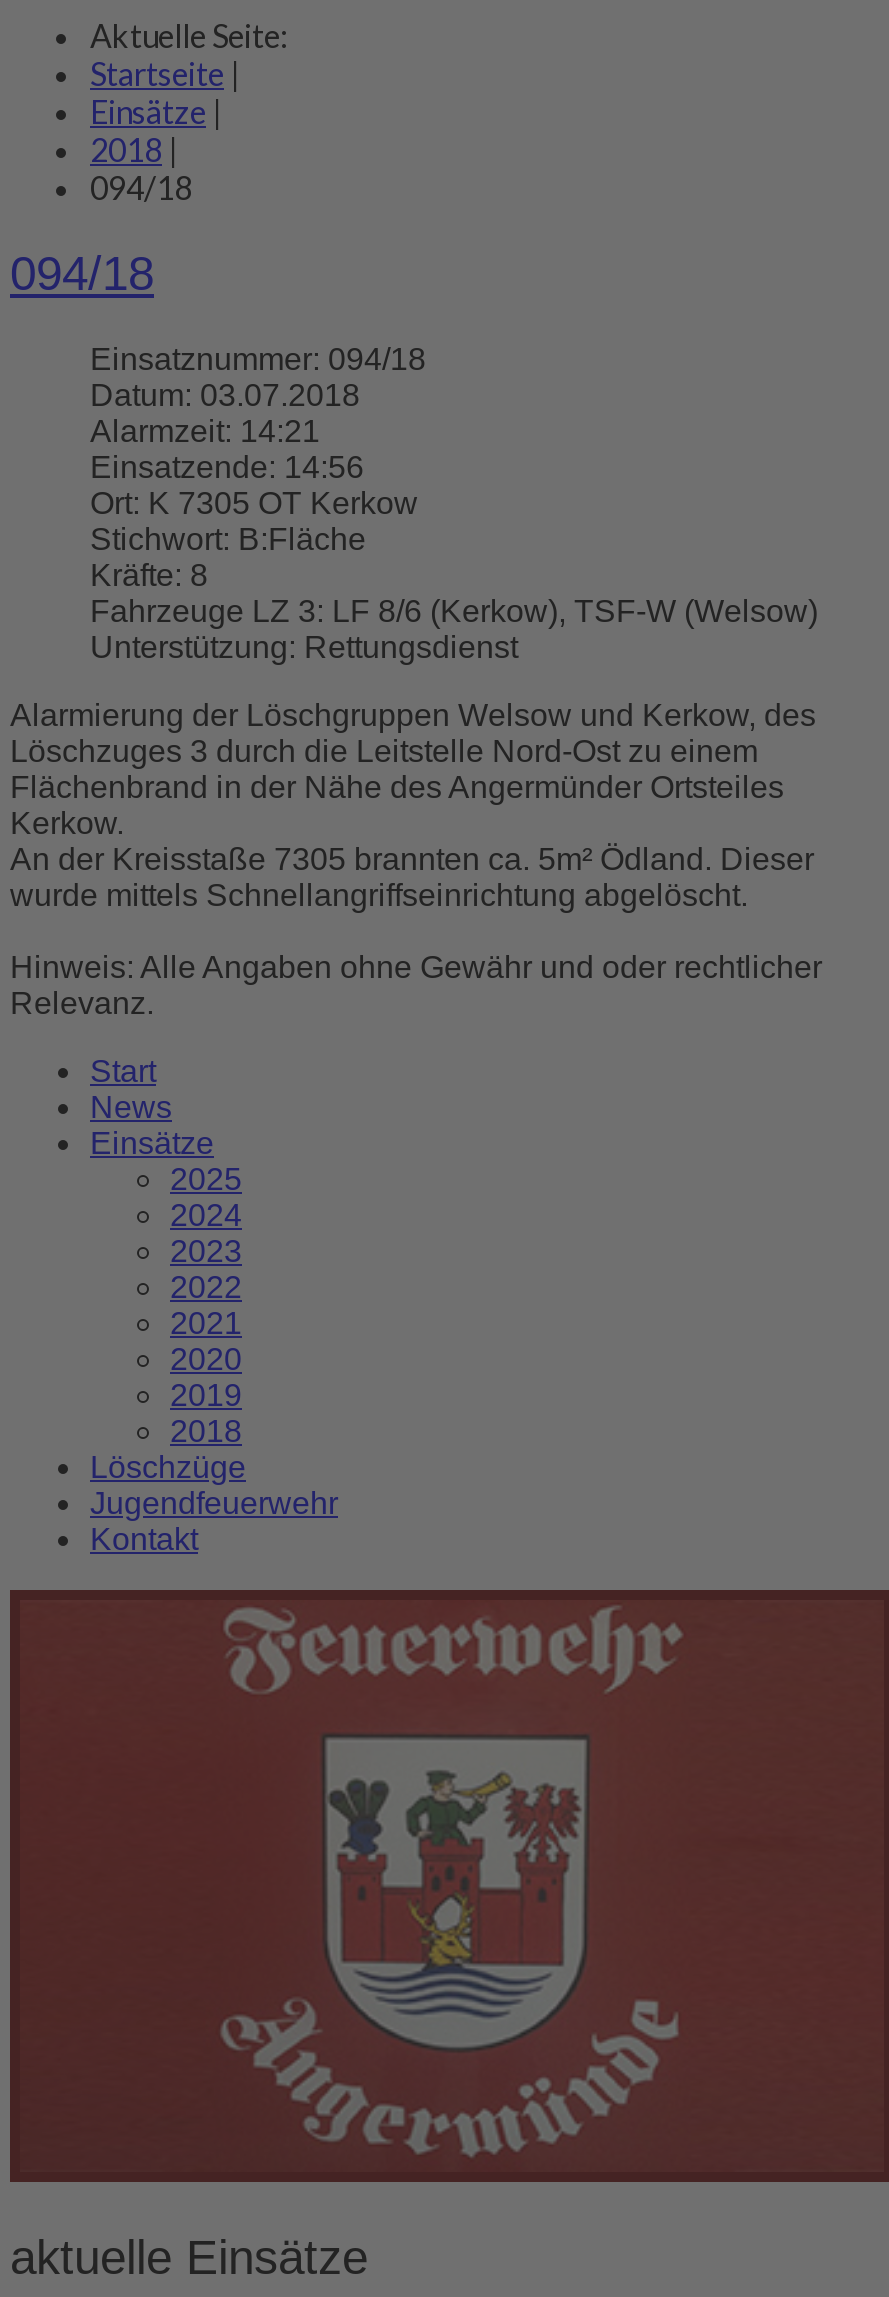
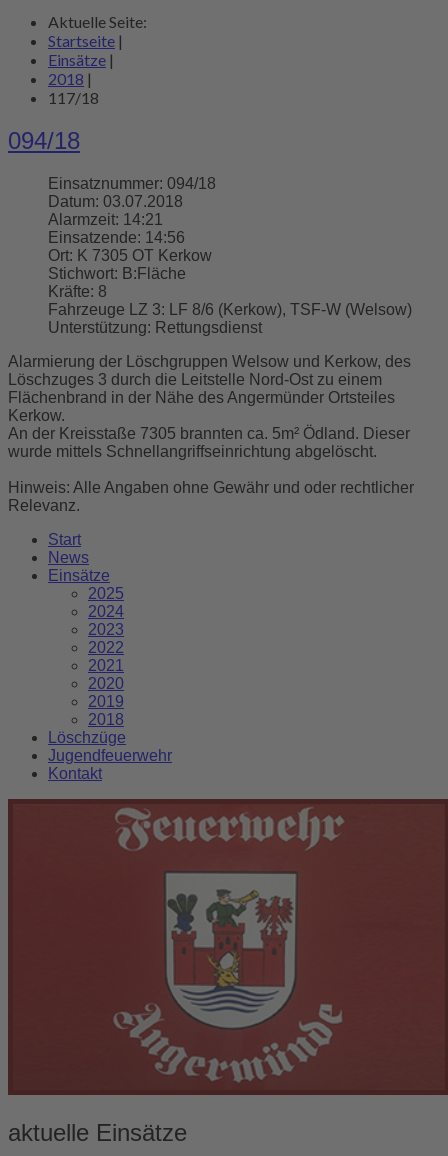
[90,168,192,206] 094/18 -> [48,88,99,107] 117/18

